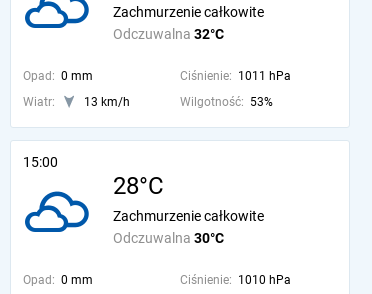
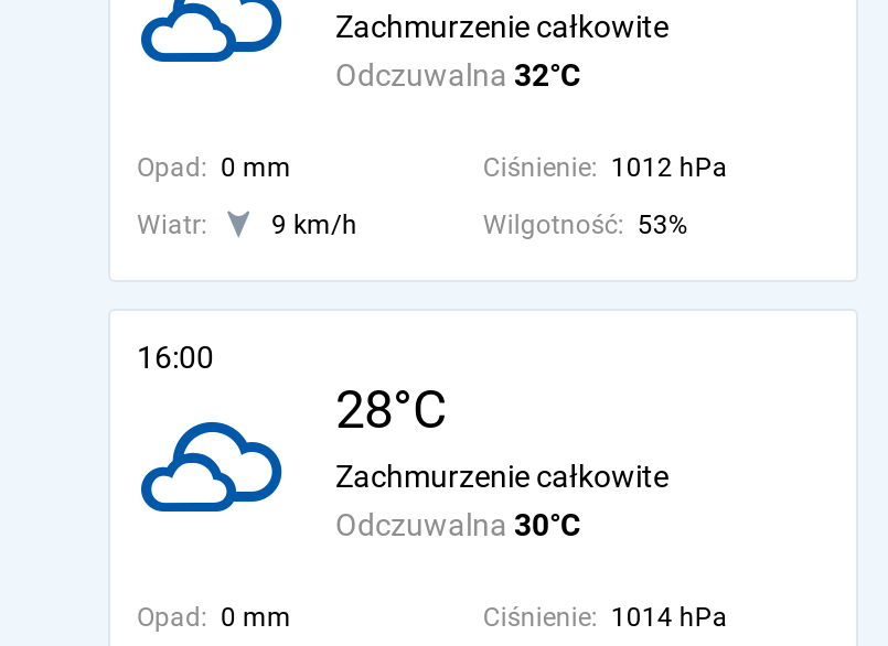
[180,69,291,83] Ciśnienie: 1011 hPa -> [483,152,728,183] Ciśnienie: 1012 hPa
[84,95,130,109] 13 km/h -> [271,209,357,240] 9 km/h
[23,154,58,170] 15:00 -> [137,340,214,375] 16:00
[180,273,291,287] Ciśnienie: 1010 hPa -> [483,602,728,633] Ciśnienie: 1014 hPa

